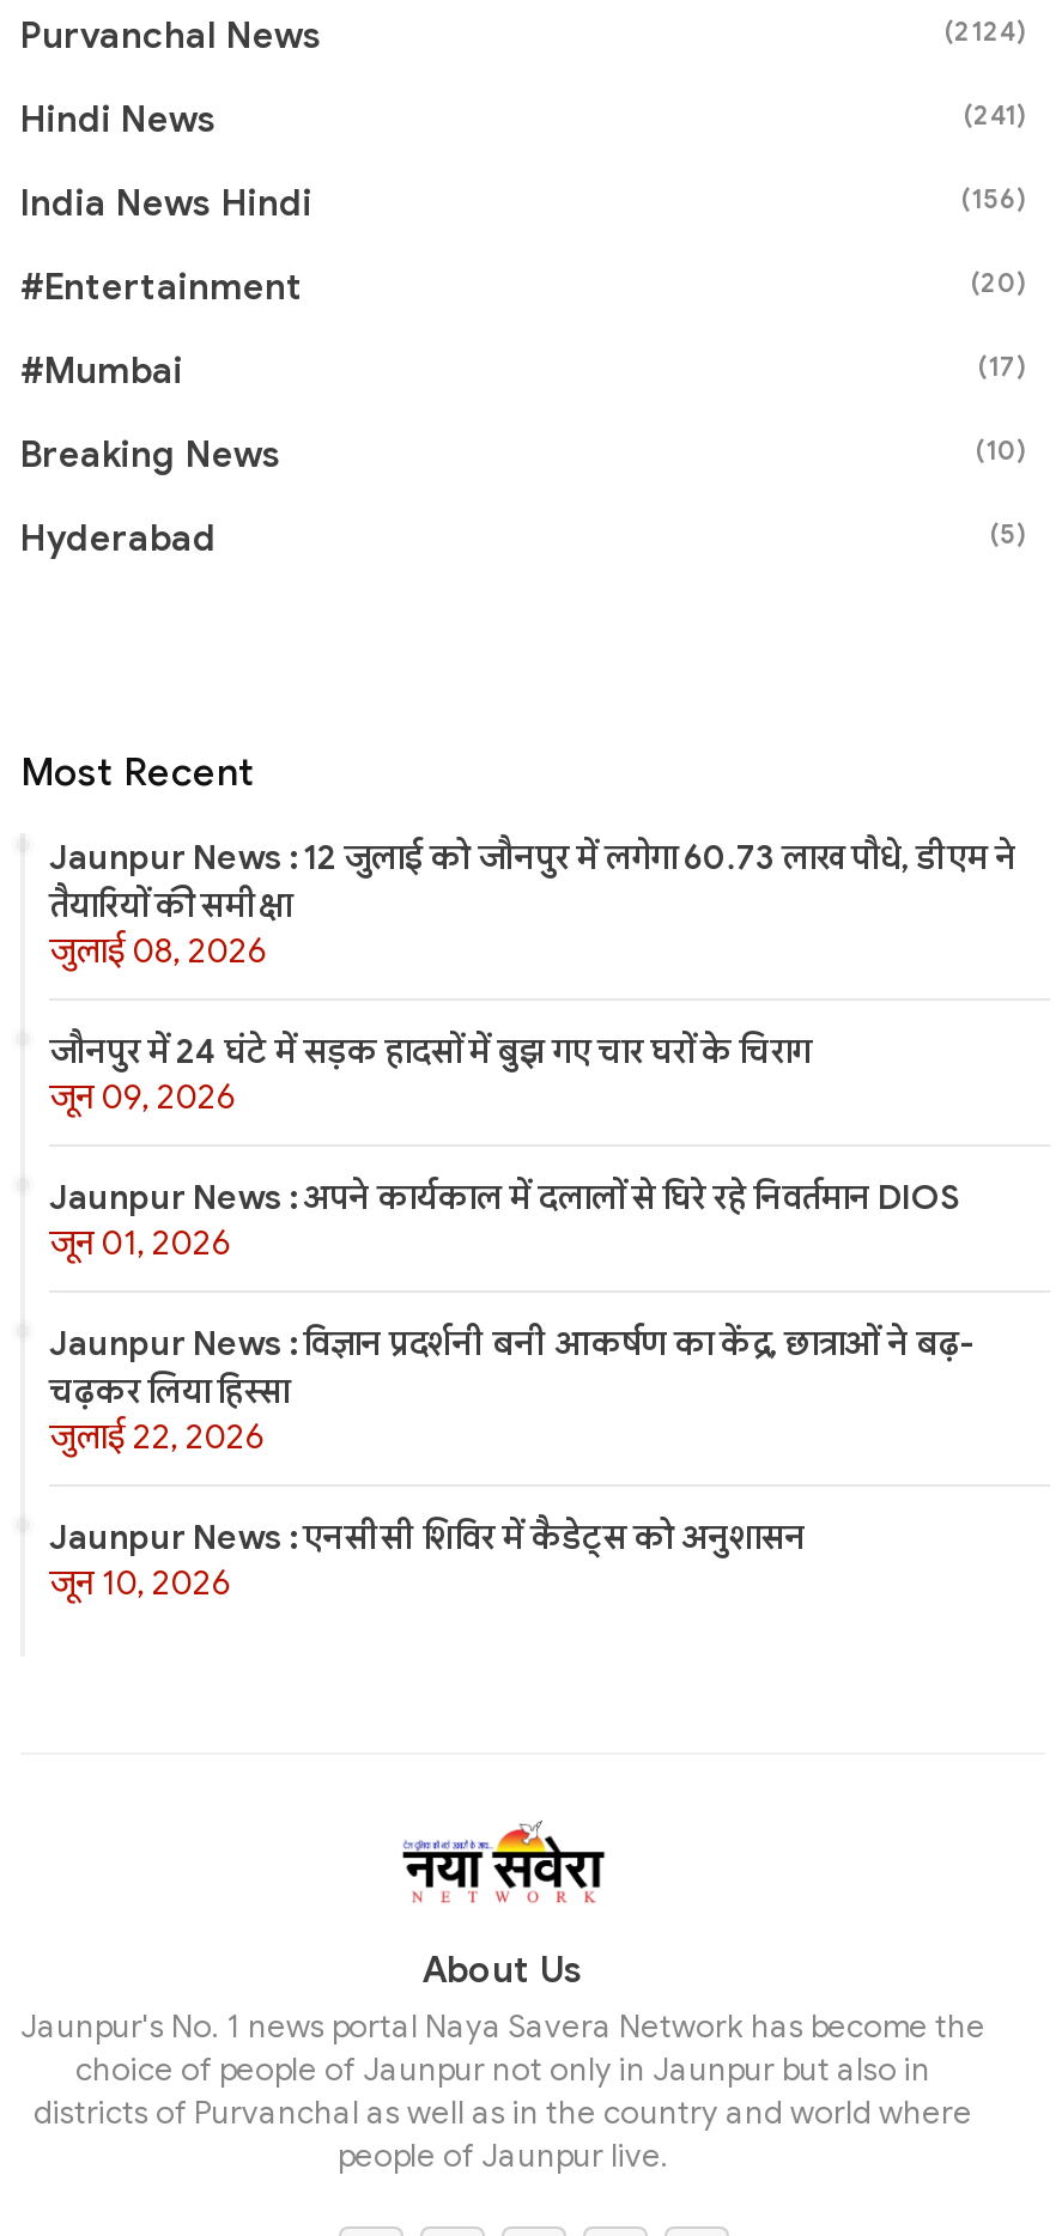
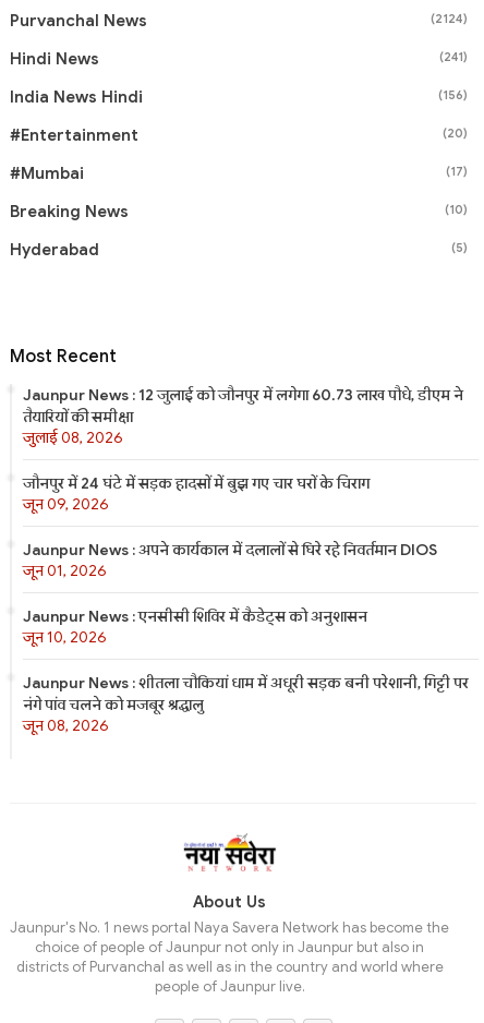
[49,1322,976,1458] Jaunpur News : विज्ञान प्रदर्शनी बनी आकर्षण का केंद्र, छात्राओं ने बढ़- | चढ़कर लिया हिस्सा | जुलाई 22, 2026 -> none
moved [49,1516,806,1604] -> [23,607,367,647]: Jaunpur News : एनसीसी शिविर में कैडेट्स को अनुशासन | जून 10, 2026
none -> [23,673,469,735] Jaunpur News : शीतला चौकियां धाम में अधूरी सड़क बनी परेशानी, गिट्टी पर | नंगे पांव चलने को मजबूर श्रद्धालु | जून 08, 2026

